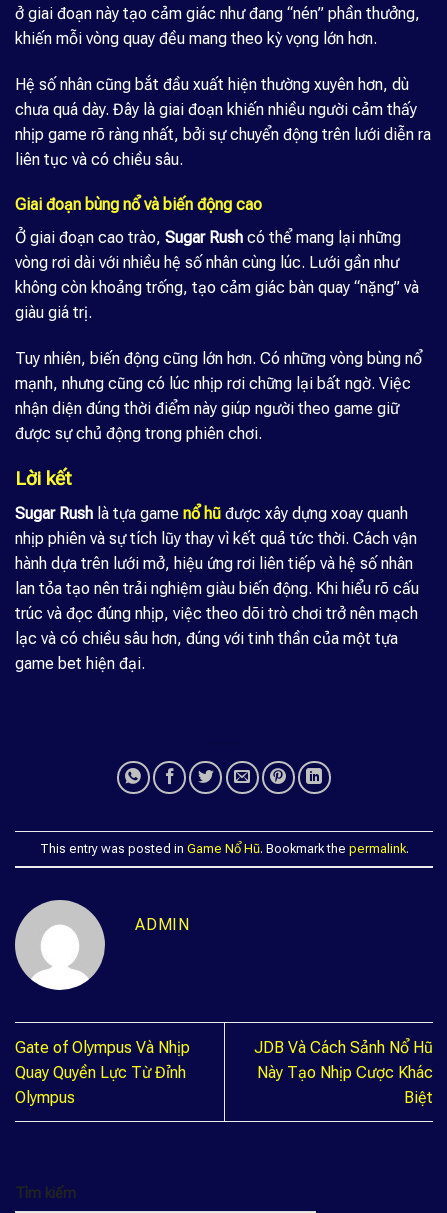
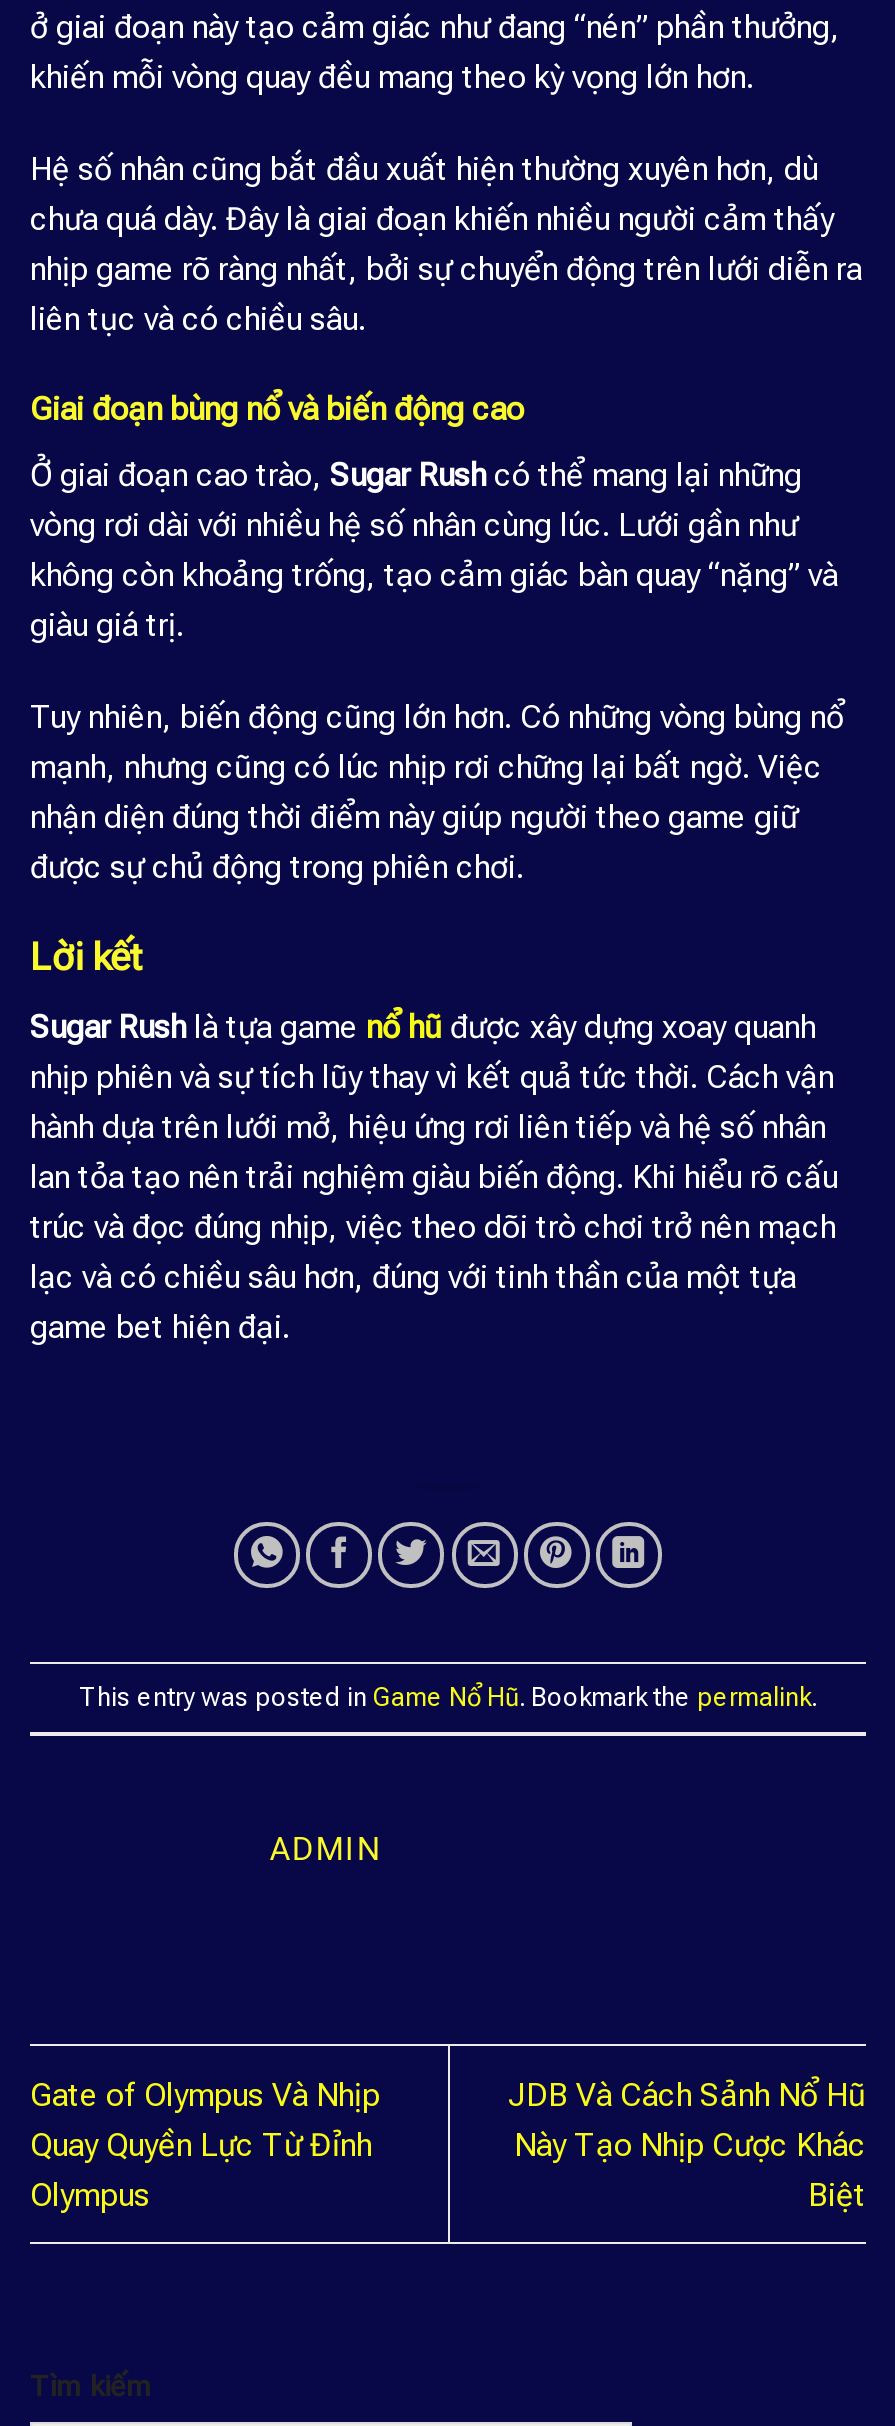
[14,899,106,991] [image] -> none

